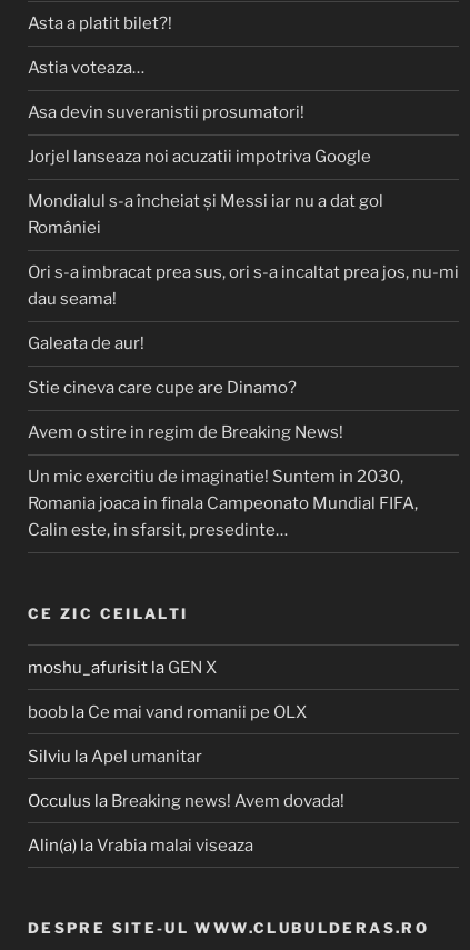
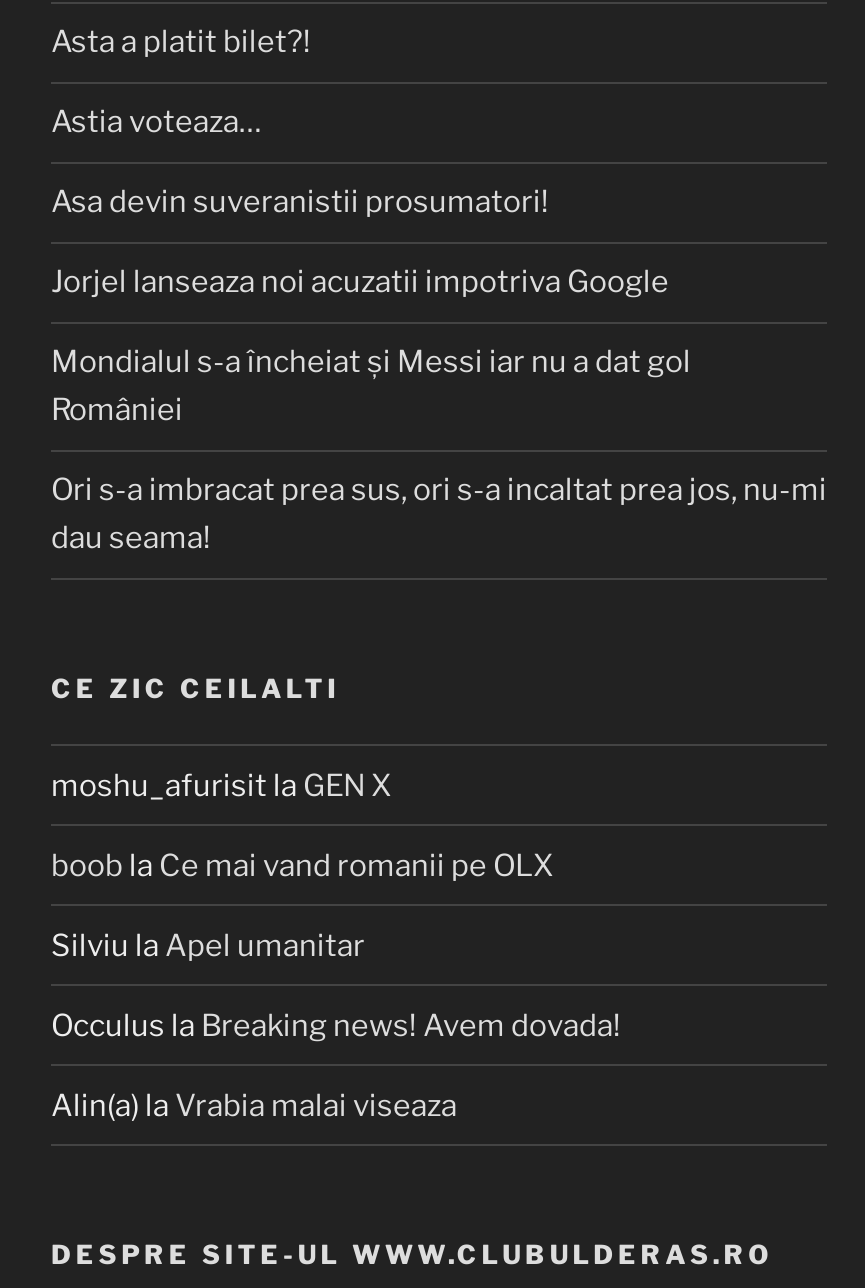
[28,334,418,540] Galeata de aur! | Stie cineva care cupe are Dinamo? | Avem o stire in regim de Breaking News! | Un mic exercitiu de imaginatie! Suntem in 2030, | Romania joaca in finala Campeonato Mundial FIFA, | Calin este, in sfarsit, presedinte… -> none

